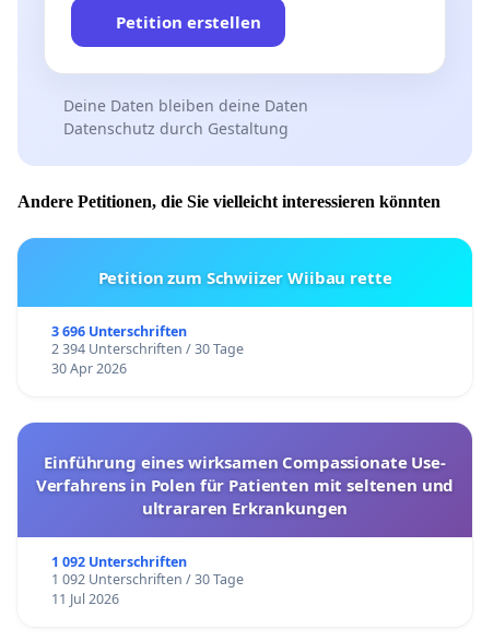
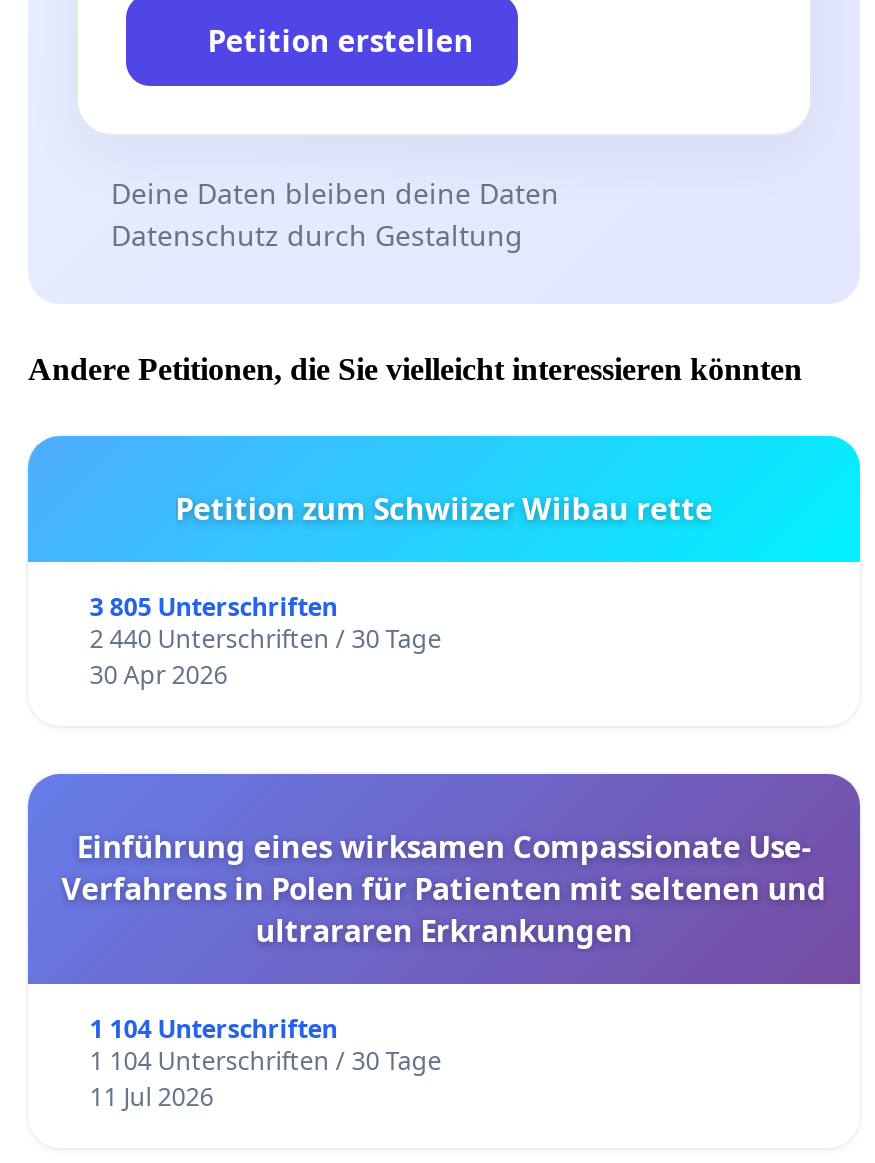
[51,322,187,341] 3 696 Unterschriften -> [90,590,338,624] 3 805 Unterschriften
[51,340,244,358] 2 394 Unterschriften / 30 Tage -> [90,622,442,656] 2 440 Unterschriften / 30 Tage
[51,553,187,571] 1 092 Unterschriften -> [90,1012,338,1046] 1 104 Unterschriften
[51,570,244,589] 1 092 Unterschriften / 30 Tage -> [90,1044,442,1078] 1 104 Unterschriften / 30 Tage

